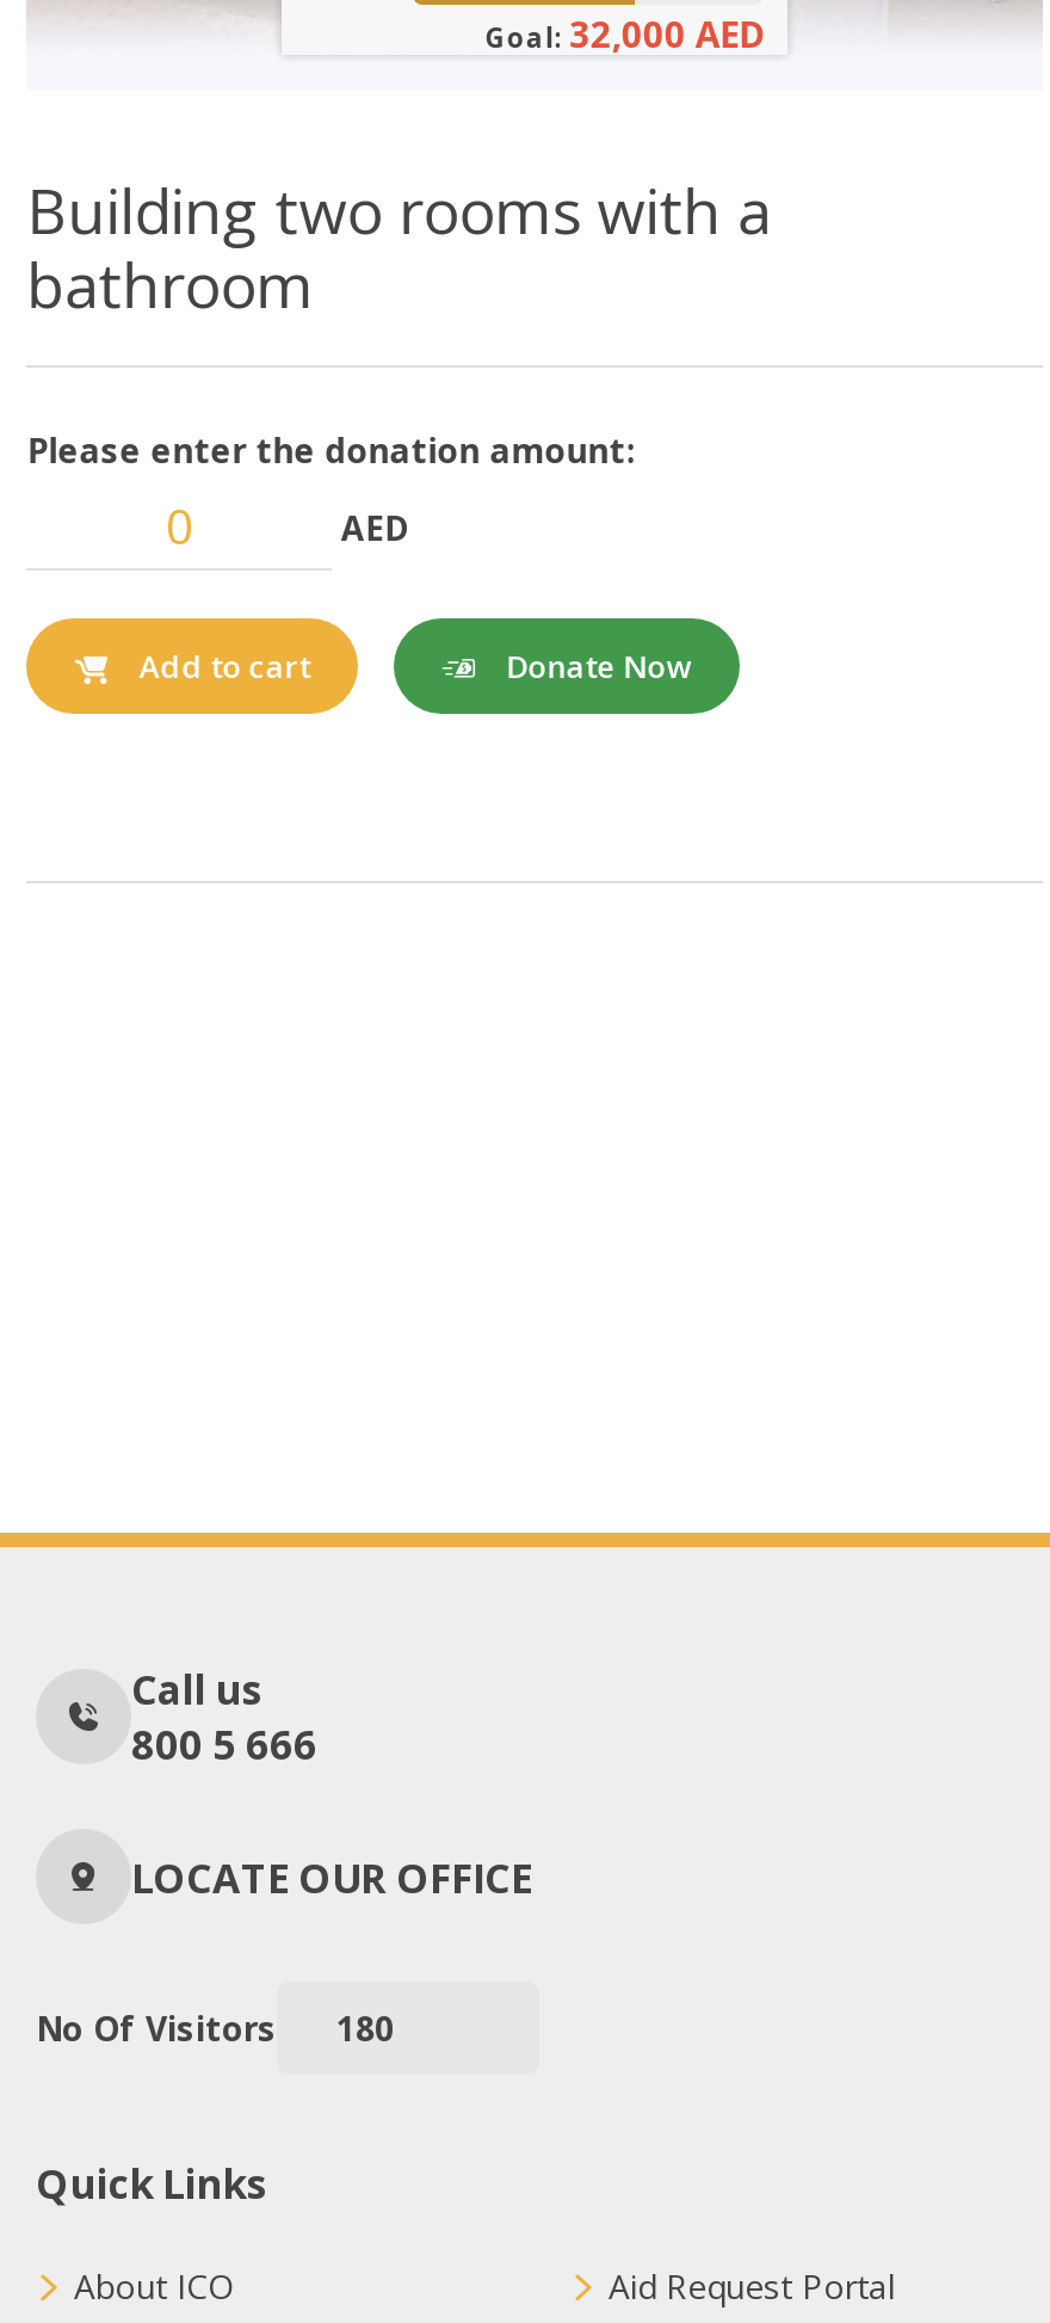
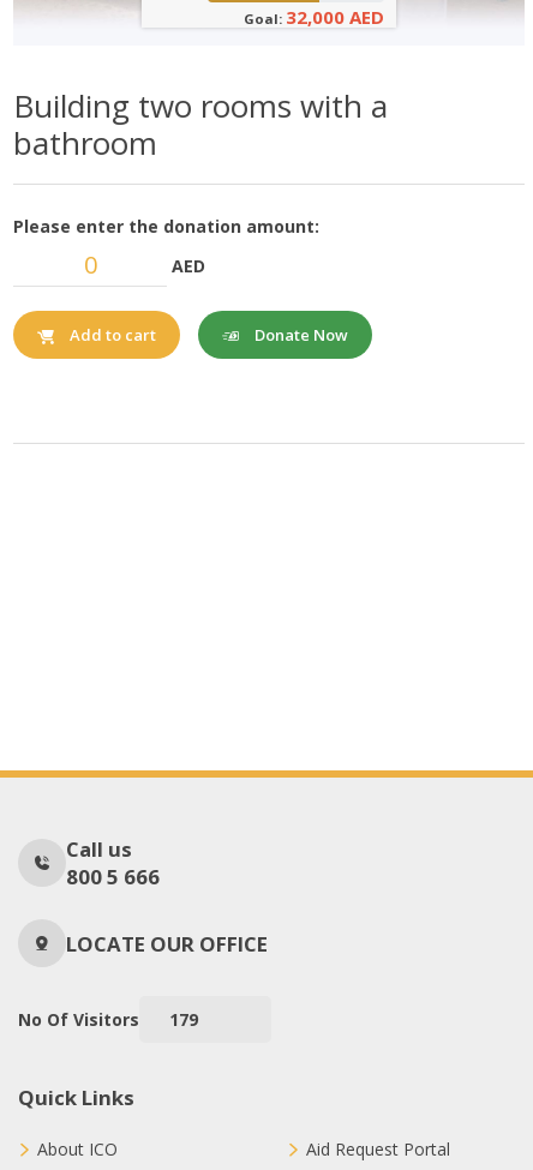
[36,2005,394,2051] No Of Visitors 180 -> [18,1008,198,1031] No Of Visitors 179

